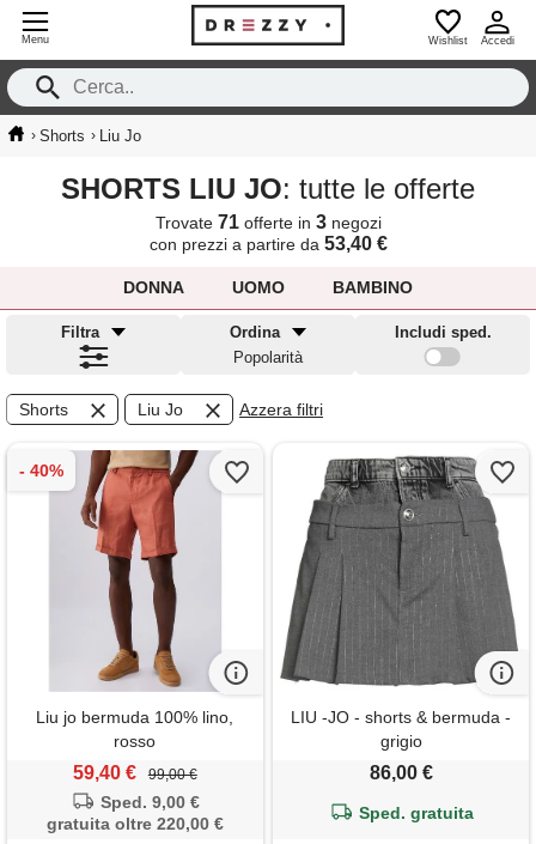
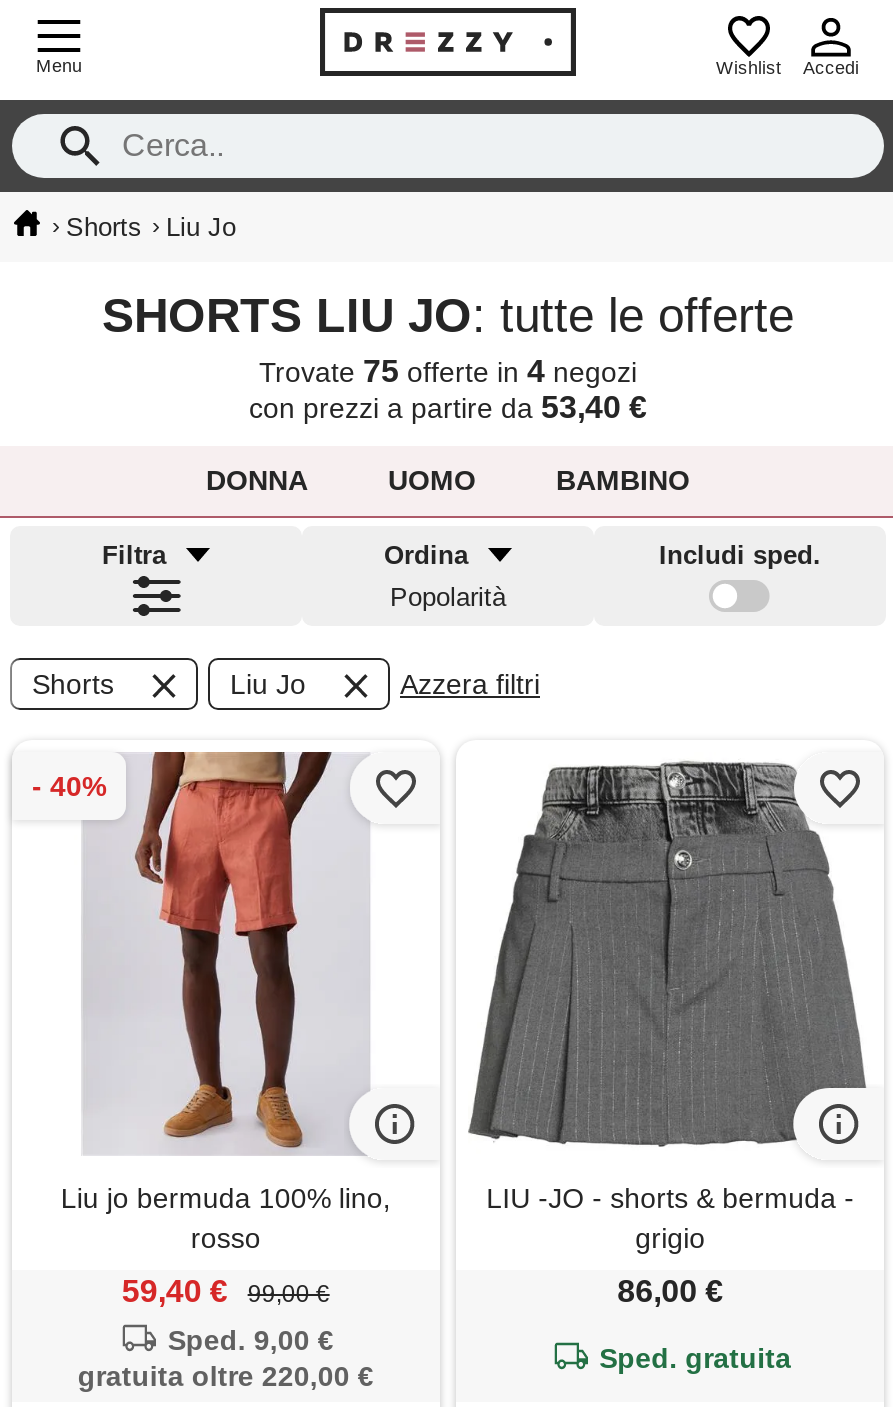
[155,212,381,232] Trovate 71 offerte in 3 negozi -> [259,354,637,388] Trovate 75 offerte in 4 negozi

